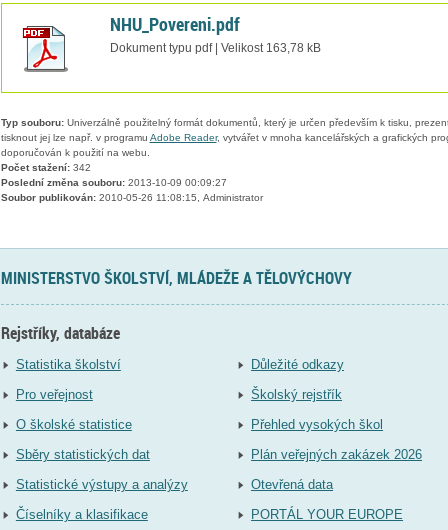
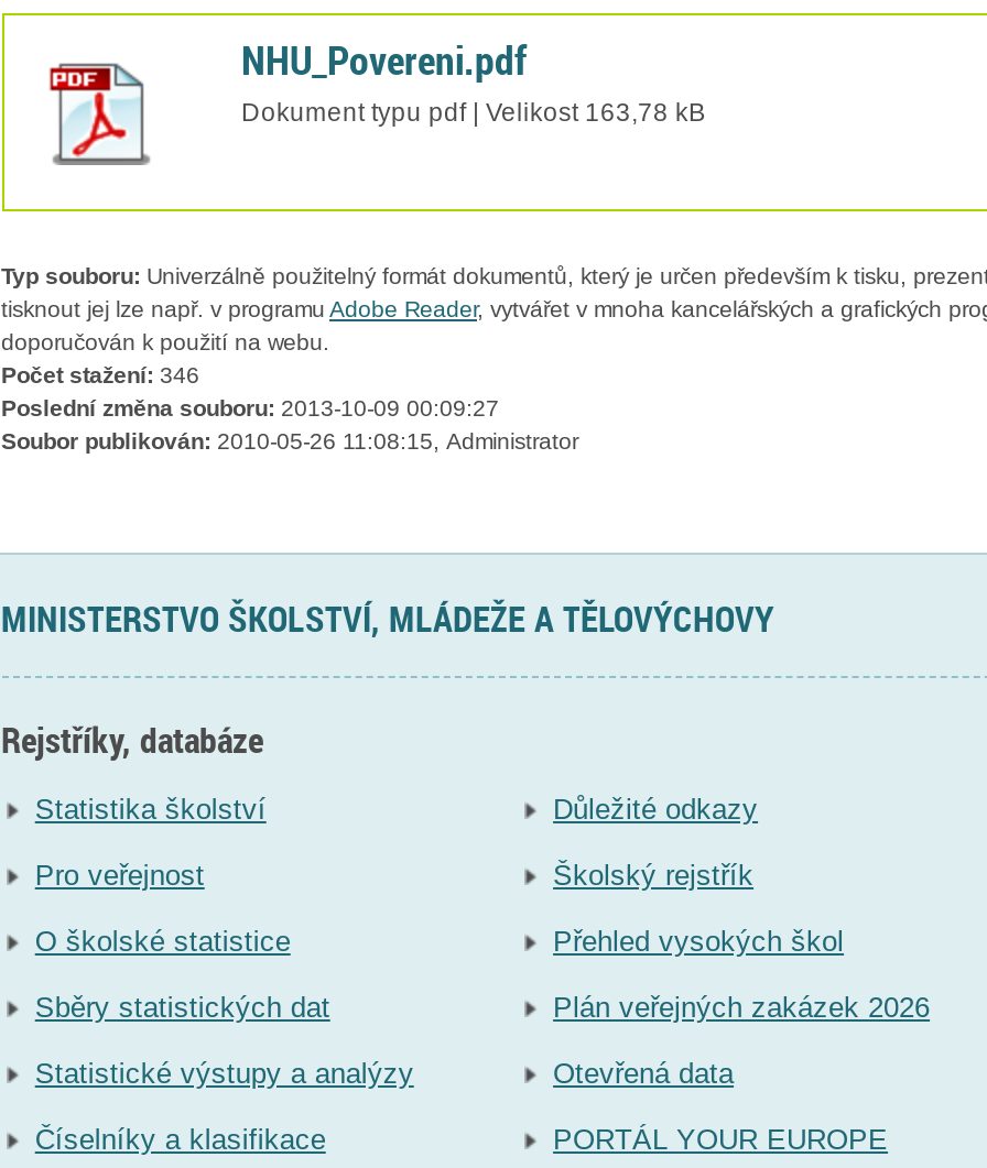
[0,162,90,173] Počet stažení: 342 -> [1,364,199,389] Počet stažení: 346

